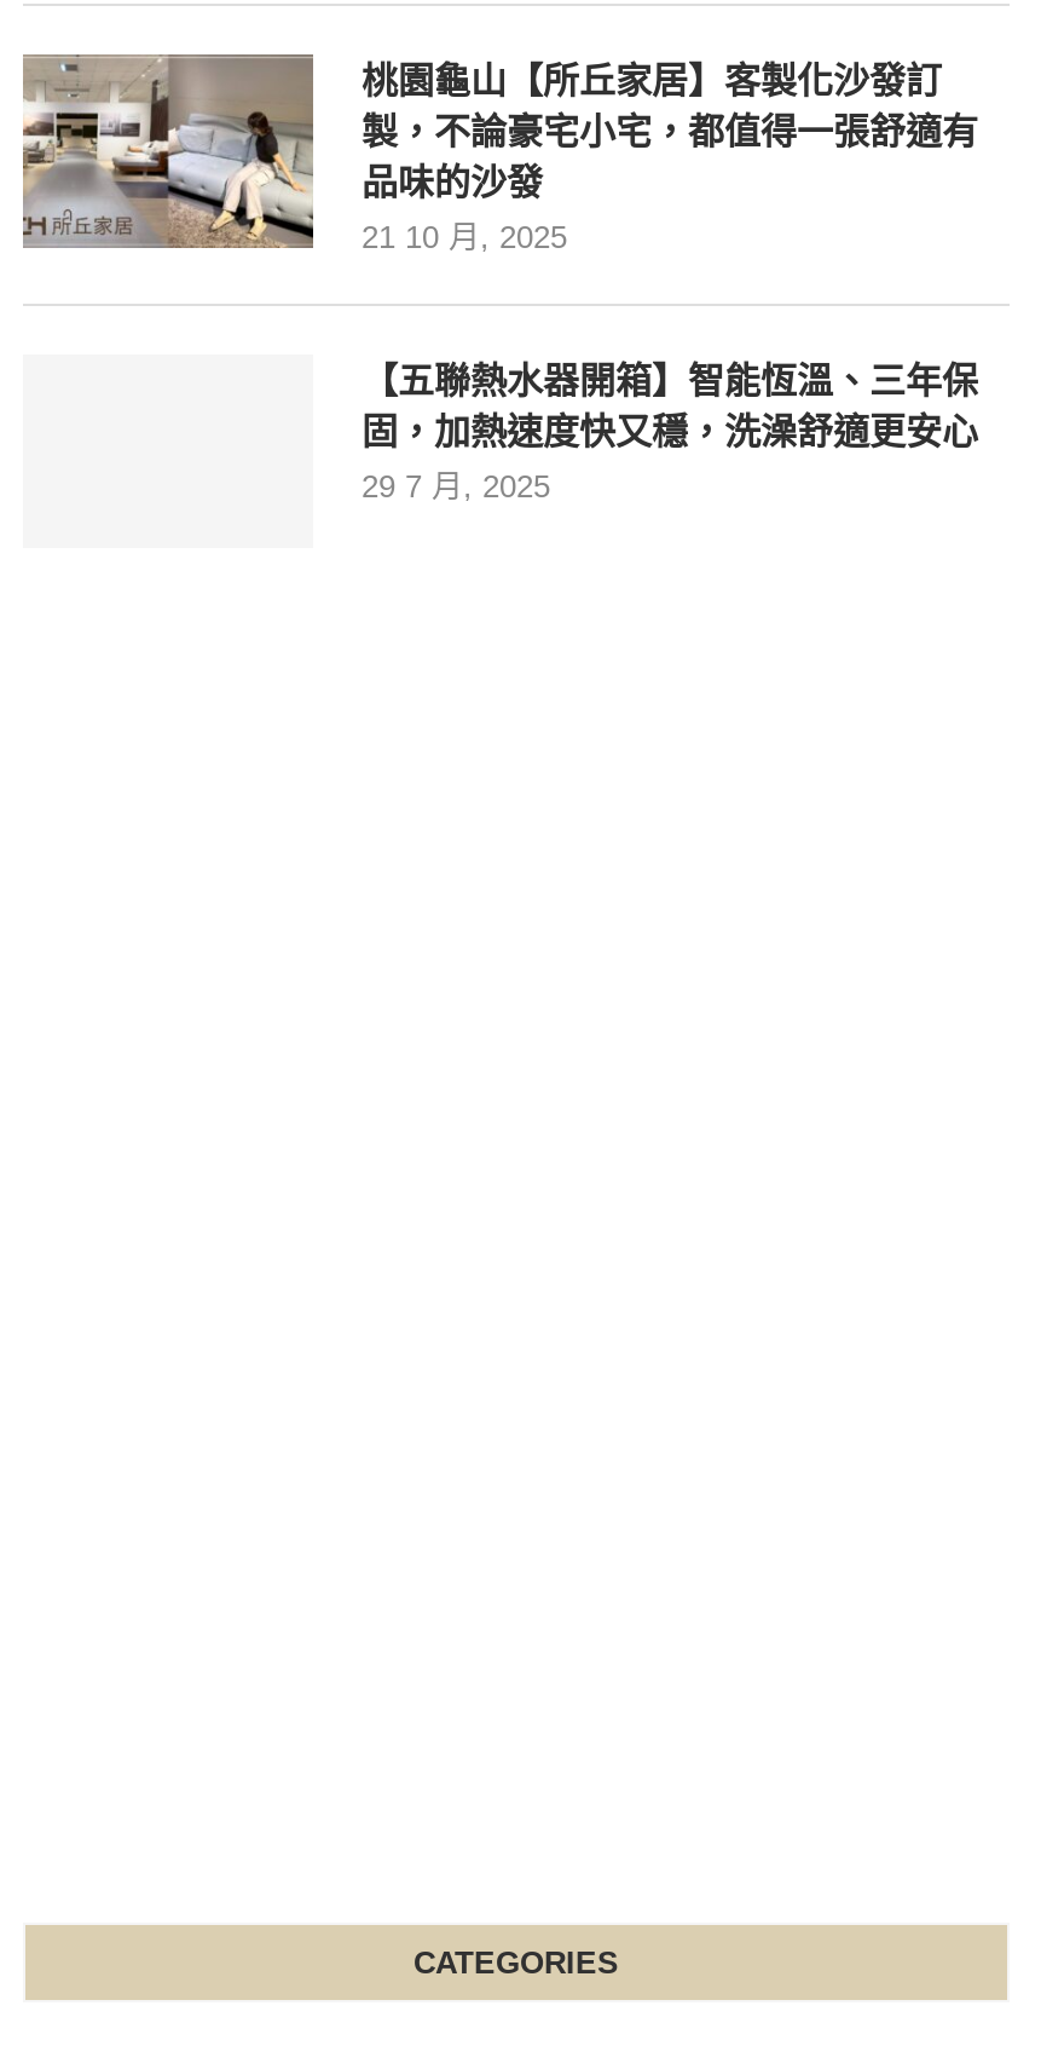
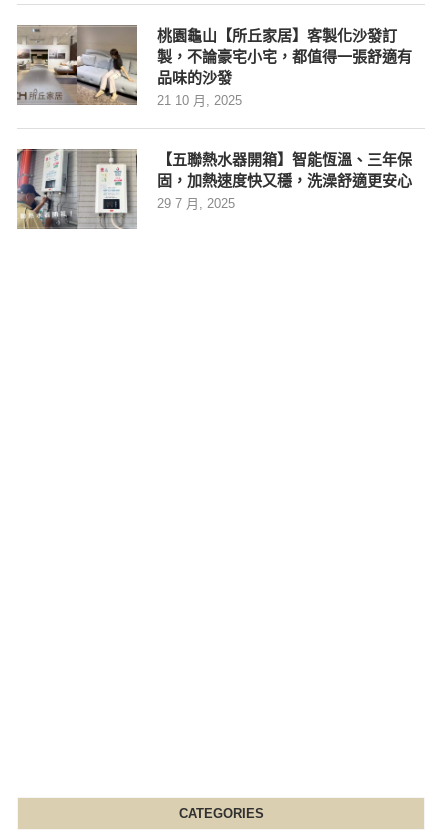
none -> [16,148,138,230] [image]

